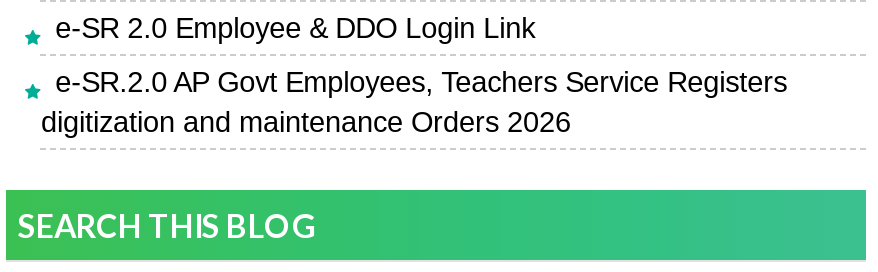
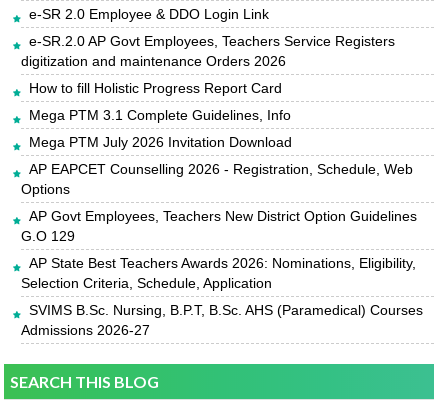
none -> [21,80,423,338] How to fill Holistic Progress Report Card | Mega PTM 3.1 Complete Guidelines, Info | Mega PTM July 2026 Invitation Download | AP EAPCET Counselling 2026 - Registration, Schedule, Web | Options | AP Govt Employees, Teachers New District Option Guidelines | G.O 129 | AP State Best Teachers Awards 2026: Nominations, Eligibility, | Selection Criteria, Schedule, Application | SVIMS B.Sc. Nursing, B.P.T, B.Sc. AHS (Paramedical) Courses | Admissions 2026-27

